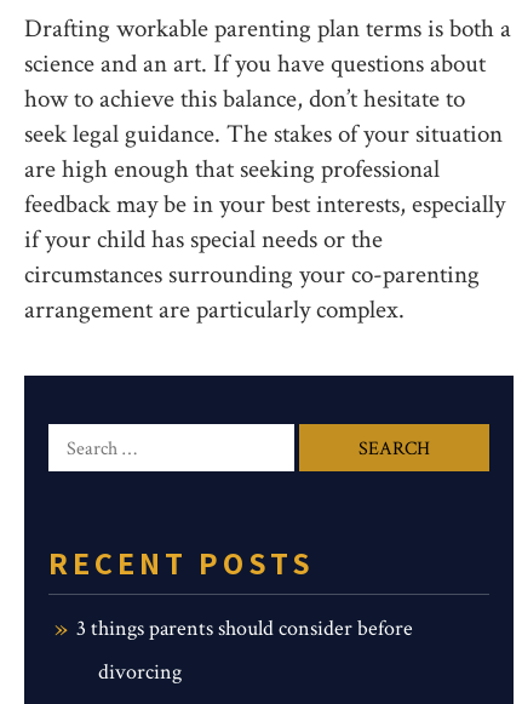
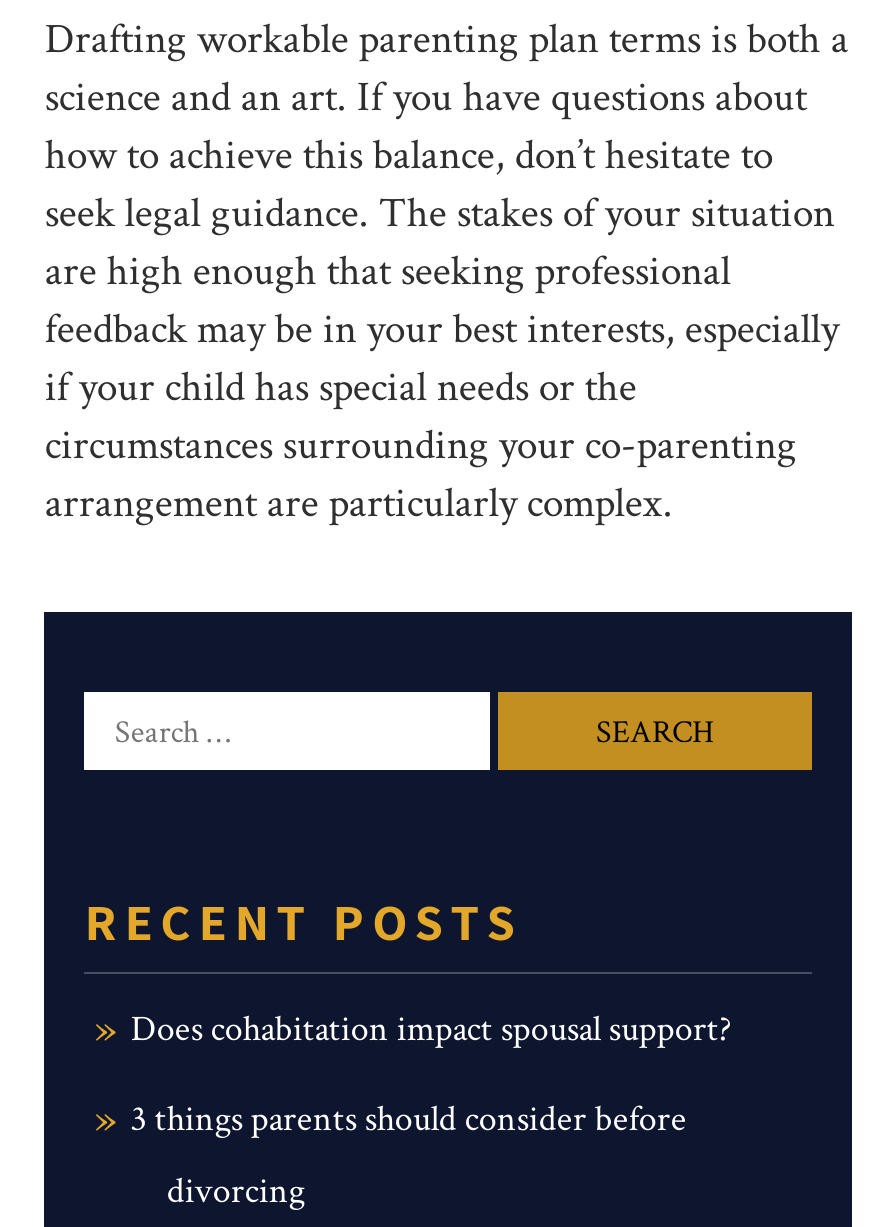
none -> [131,1006,731,1052] Does cohabitation impact spousal support?

